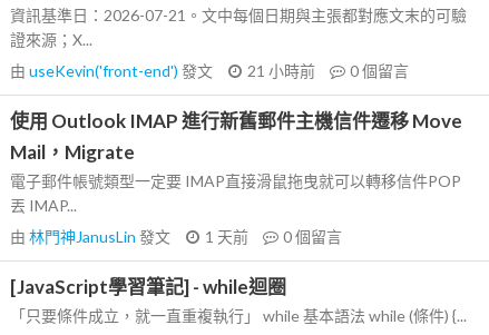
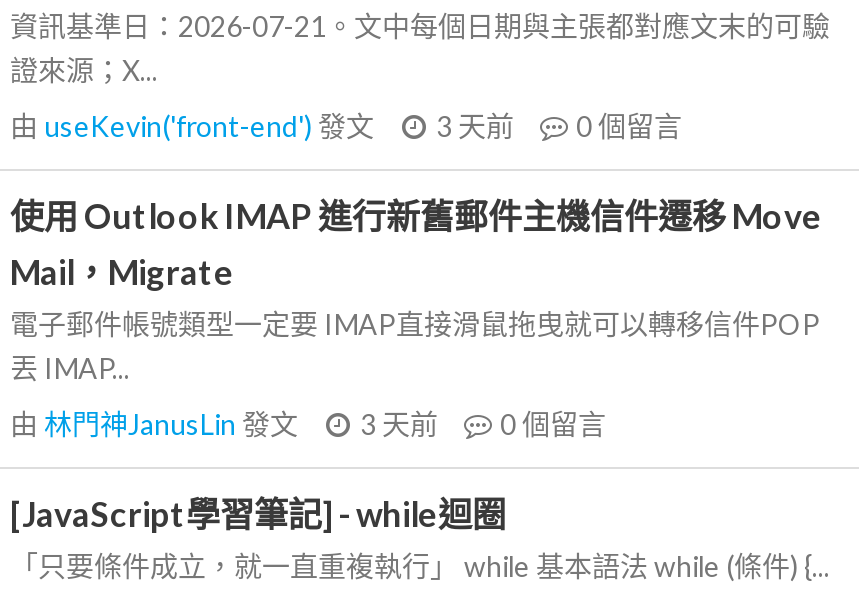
[10,61,409,80] 由useKevin('front-end')發文 21 小時前 0個留言 -> [10,109,682,143] 由useKevin('front-end')發文 3 天前 0個留言
[10,227,342,246] 由林門神JanusLin發文 1 天前 0個留言 -> [10,407,606,441] 由林門神JanusLin發文 3 天前 0個留言

